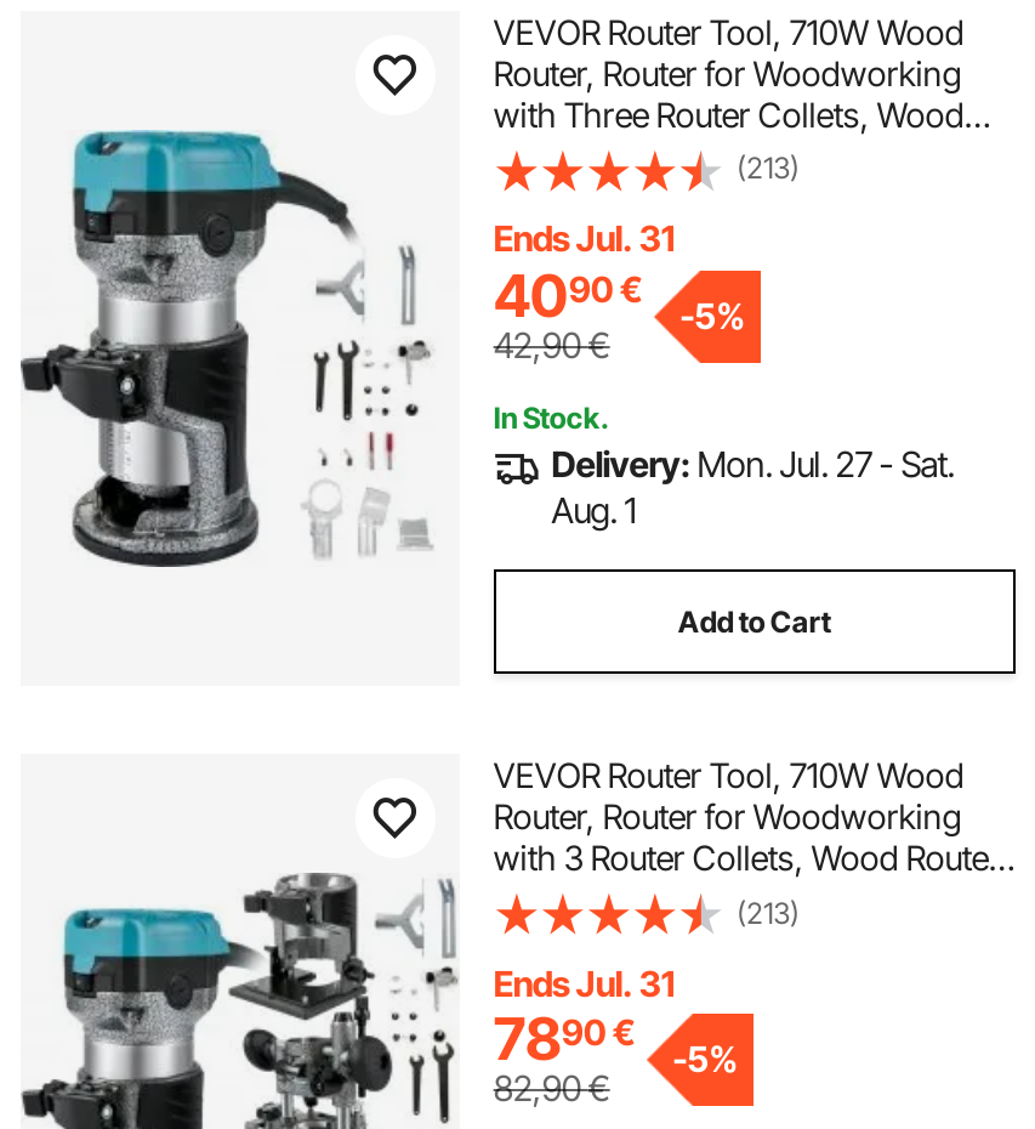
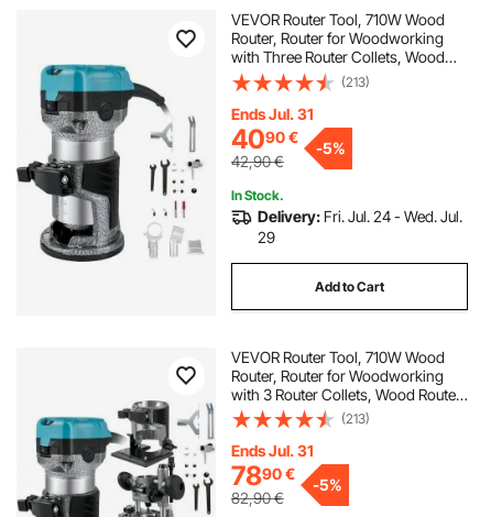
[551,444,954,531] Delivery: Mon. Jul. 27 - Sat. | Aug. 1 -> [257,207,462,246] Delivery: Fri. Jul. 24 - Wed. Jul. | 29

